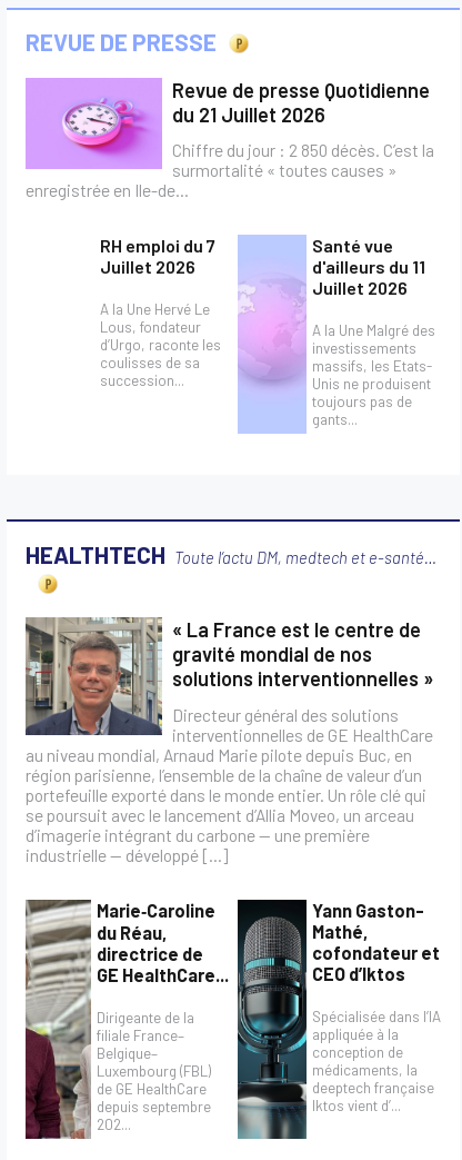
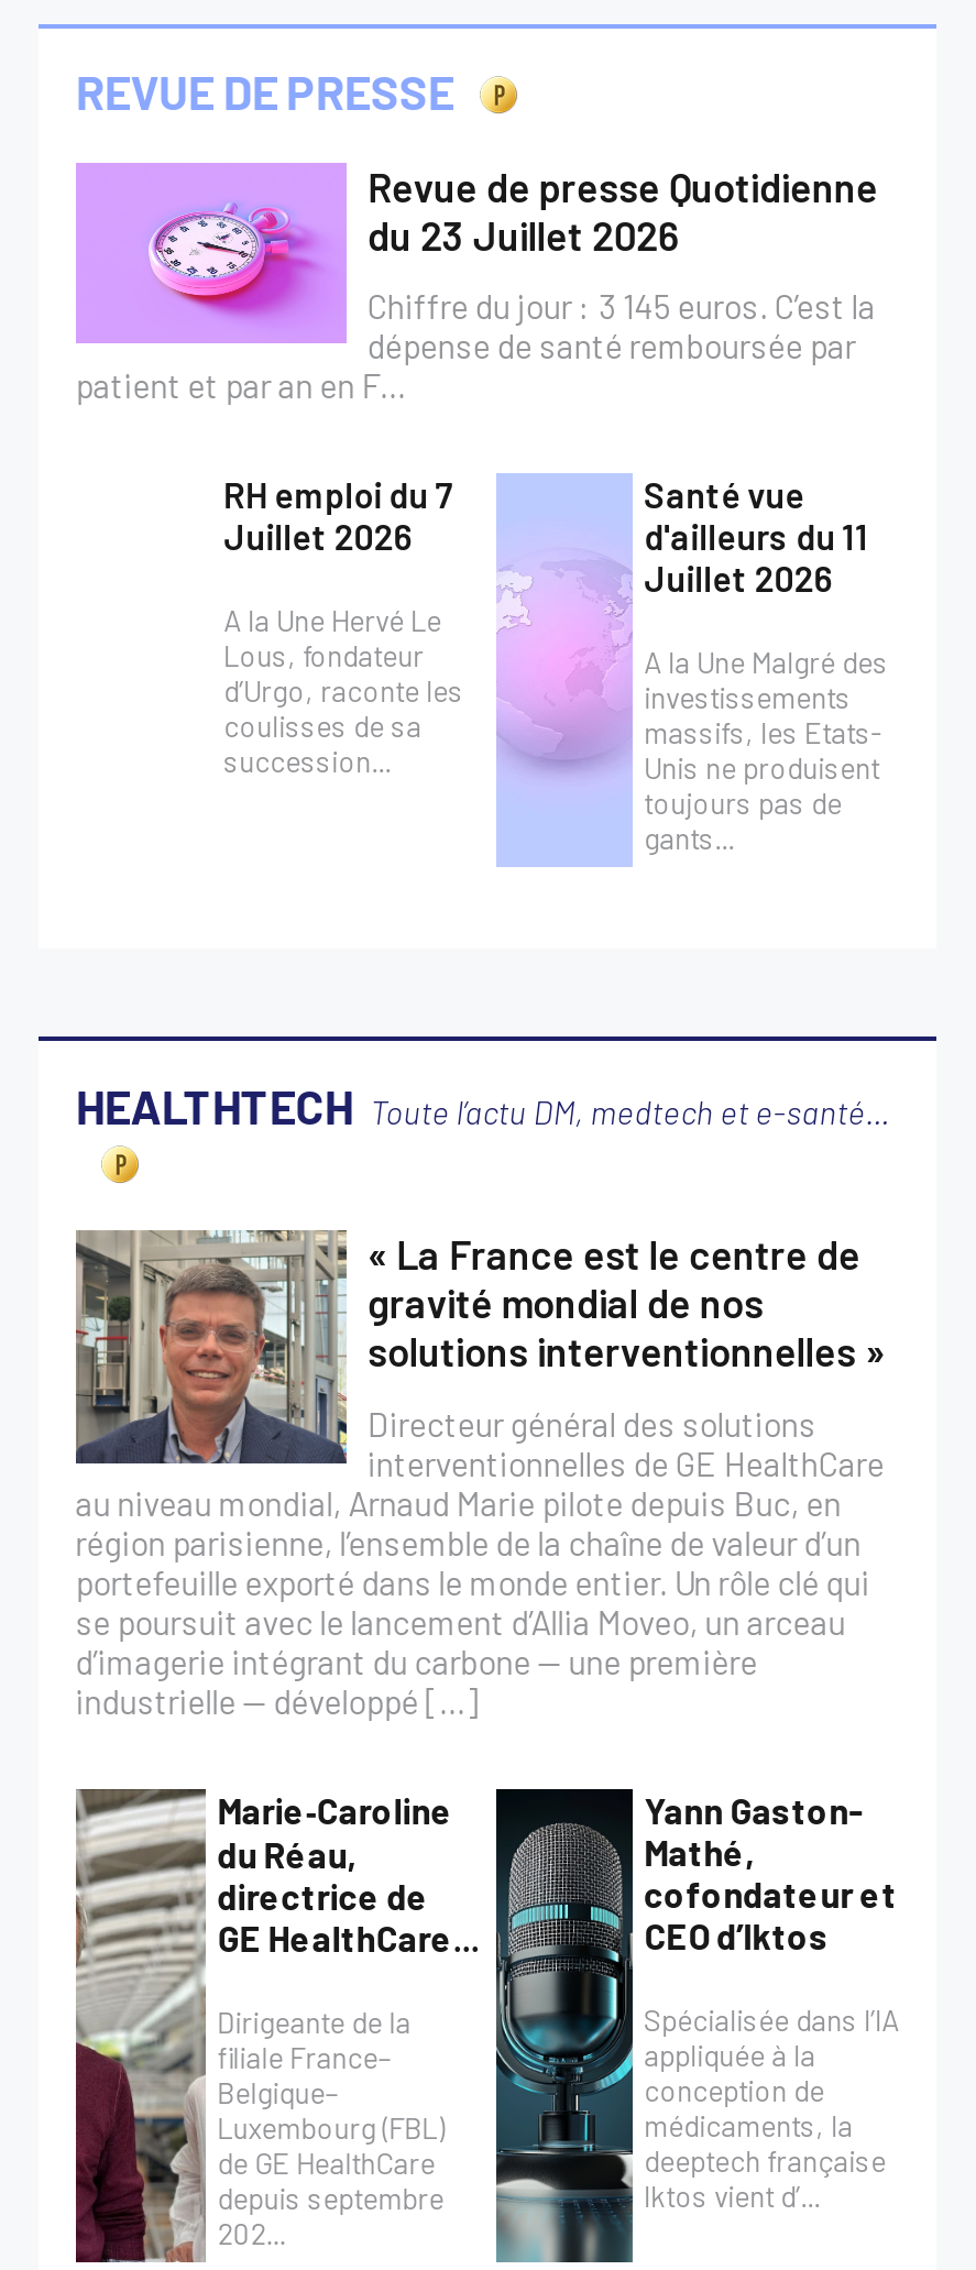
[172,102,326,127] du 21 Juillet 2026 -> [367,211,680,259] du 23 Juillet 2026
[25,140,435,200] Chiffre du jour : 2 850 décès. C’est la | surmortalité « toutes causes » | enregistrée en Ile-de... -> [75,286,875,405] Chiffre du jour : 3 145 euros. C’est la | dépense de santé remboursée par | patient et par an en F...

